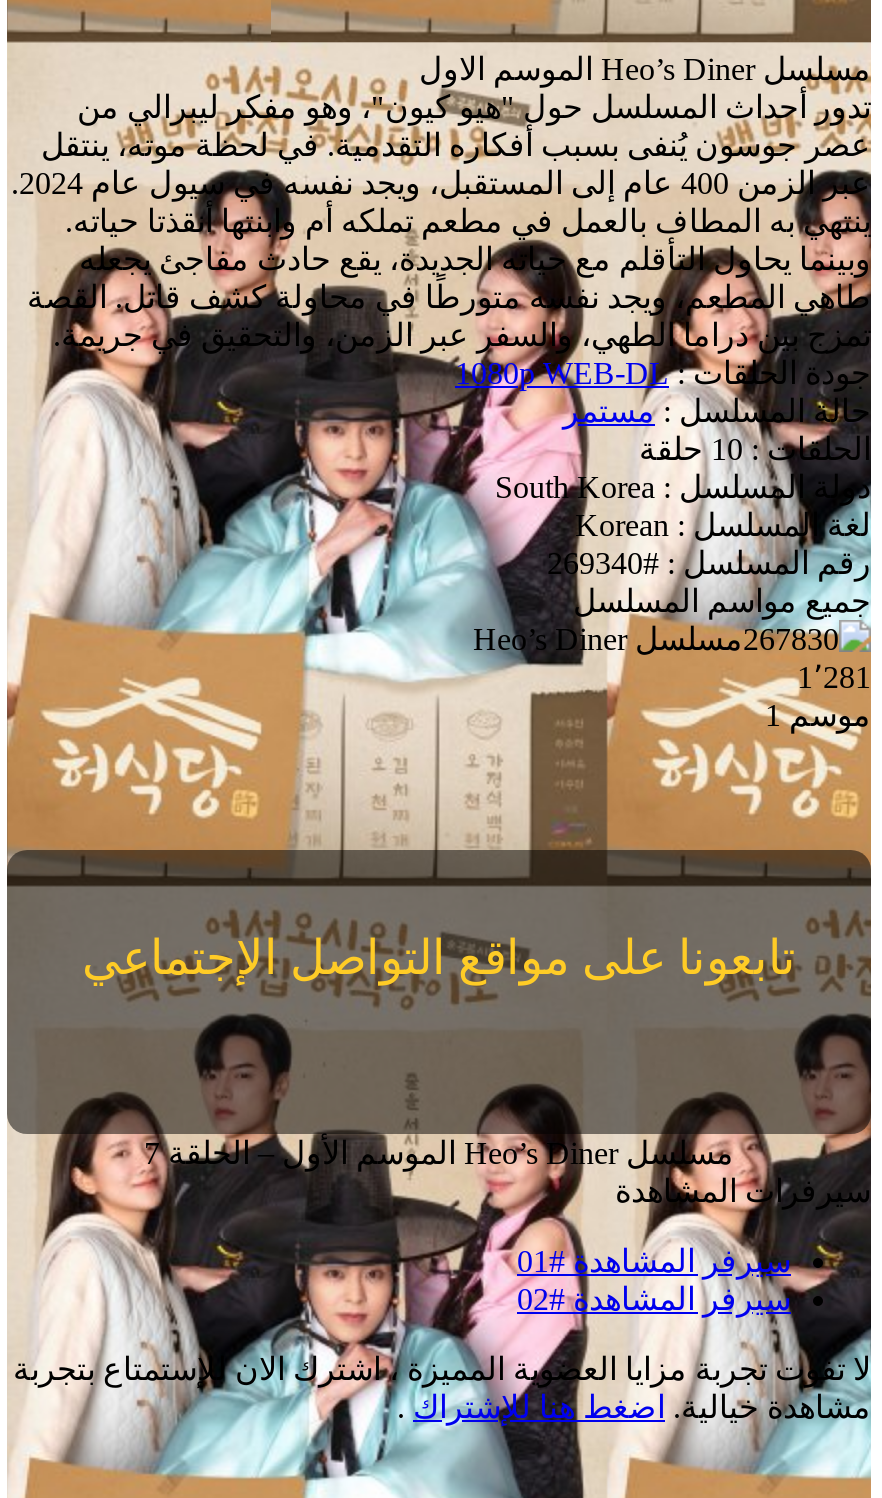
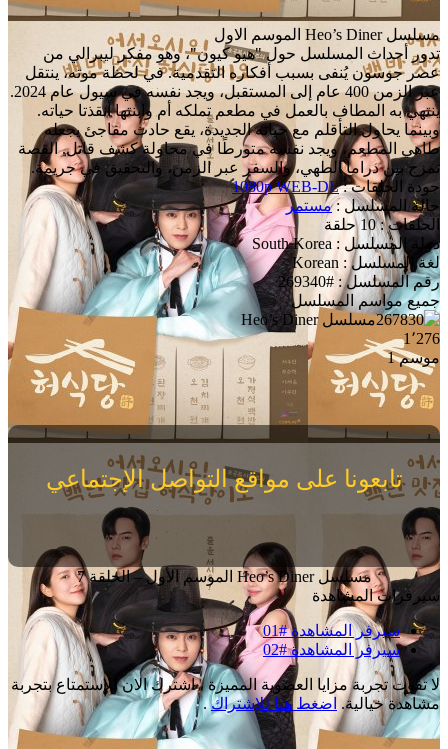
[797,660,871,694] 1٬281 -> [403,330,440,347] 1٬276

